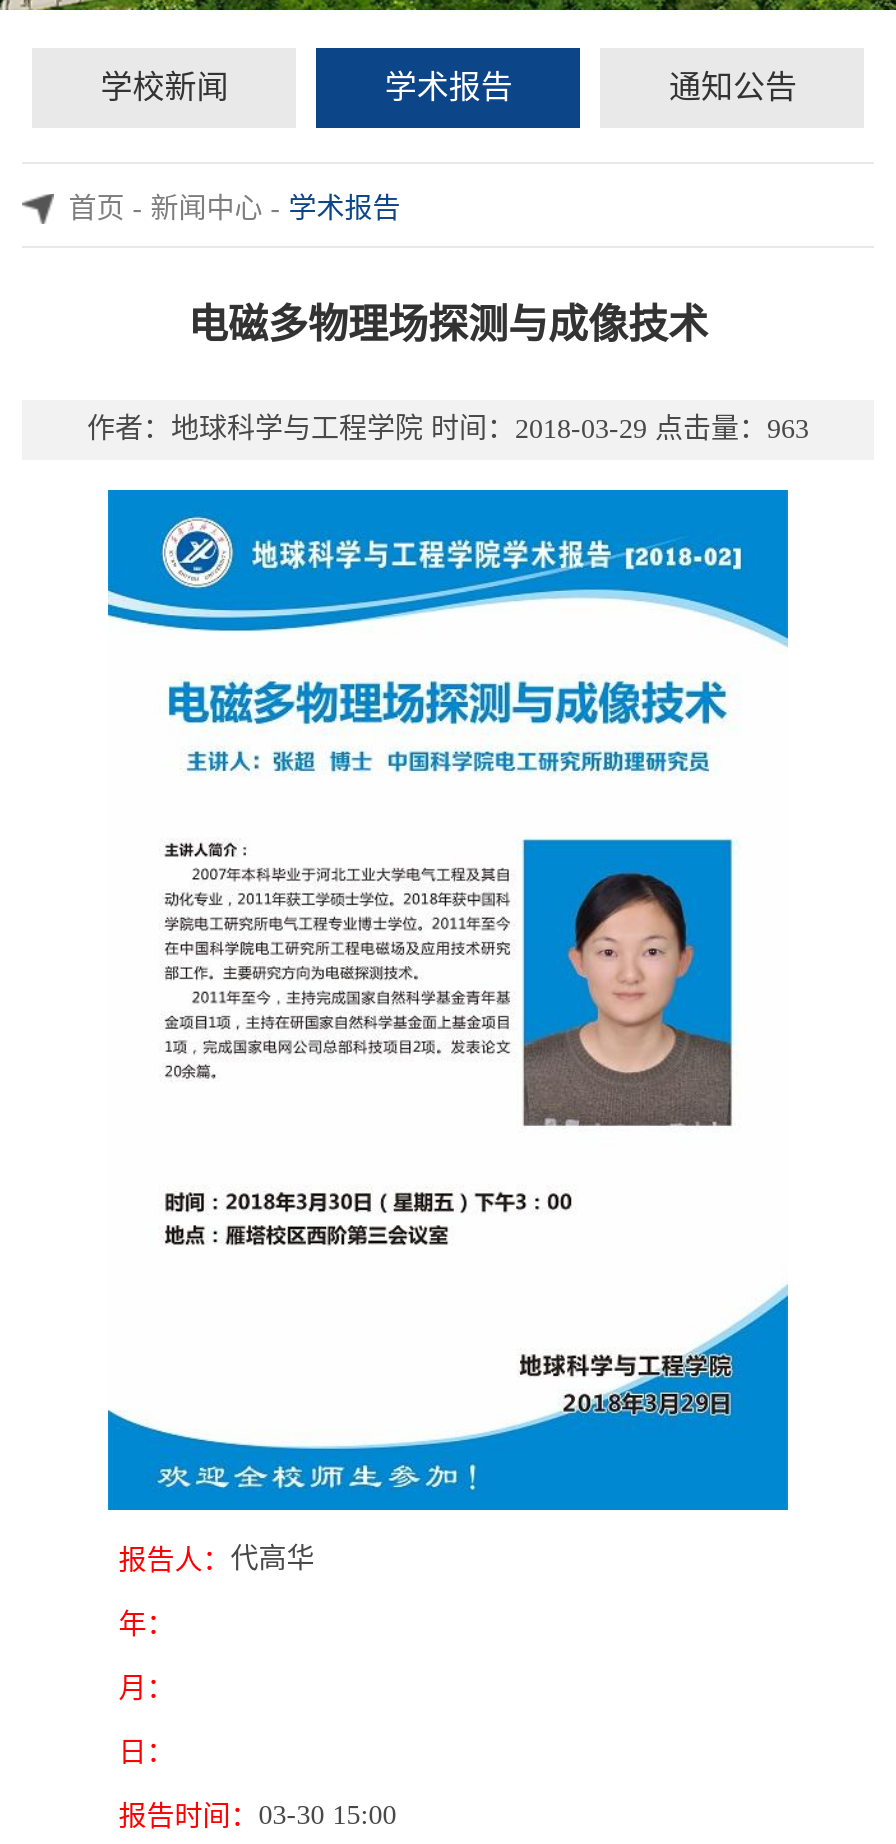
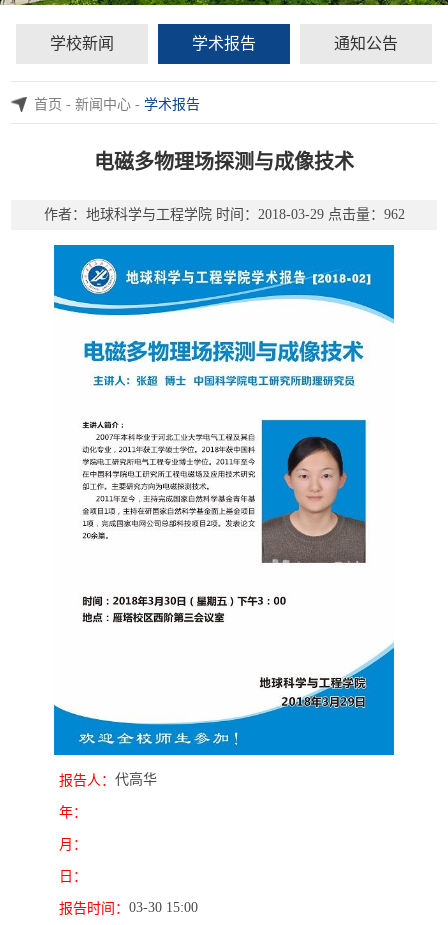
[87,414,809,444] 作者：地球科学与工程学院时间：2018-03-29 点击量：963 -> [43,207,404,222] 作者：地球科学与工程学院时间：2018-03-29 点击量：962

